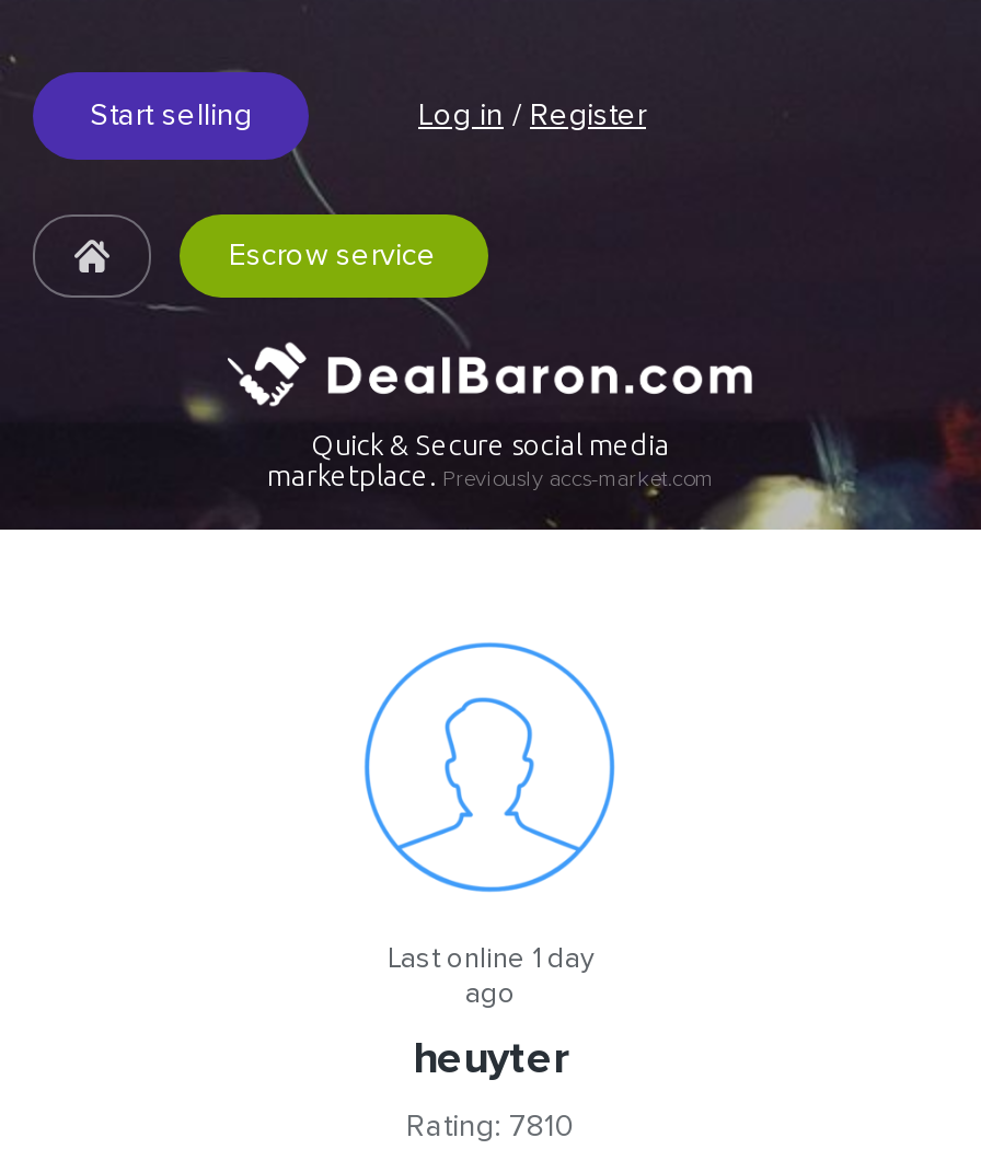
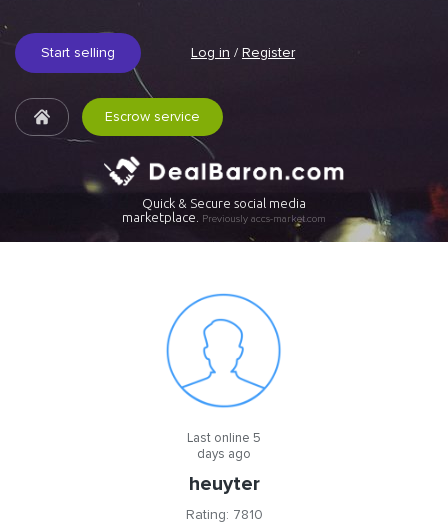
[388,941,593,1012] Last online 1 day | ago -> [187,430,261,462] Last online 5 | days ago

